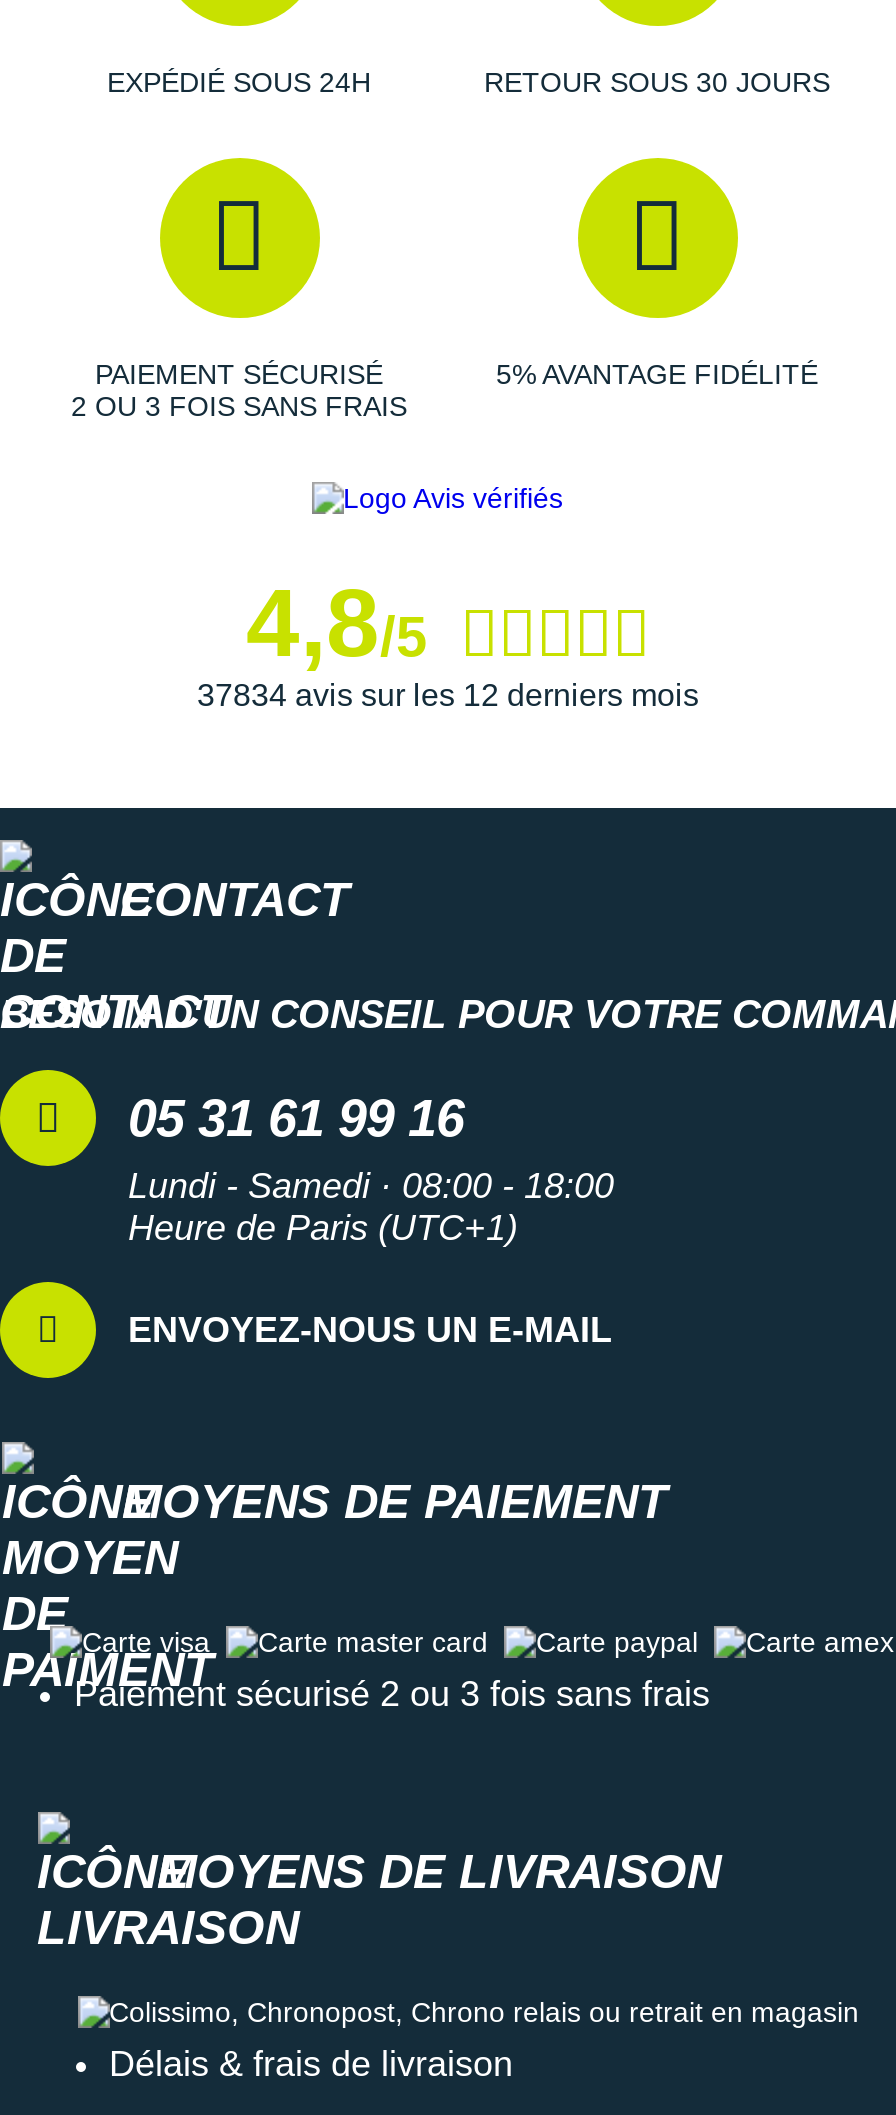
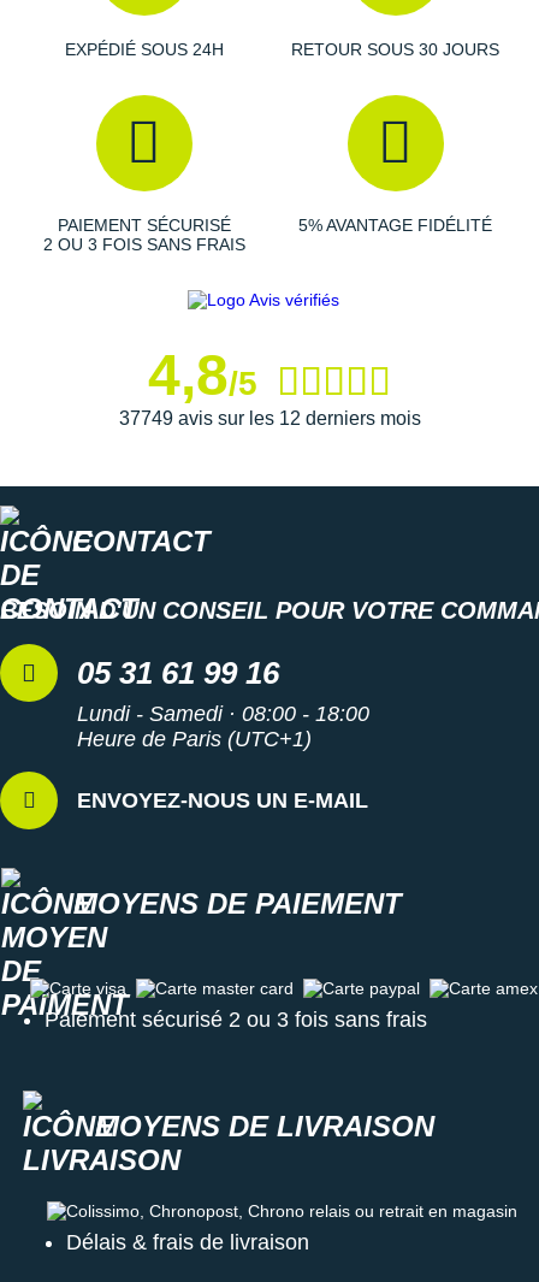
[197,678,699,712] 37834 avis sur les 12 derniers mois -> [119,408,420,429] 37749 avis sur les 12 derniers mois

